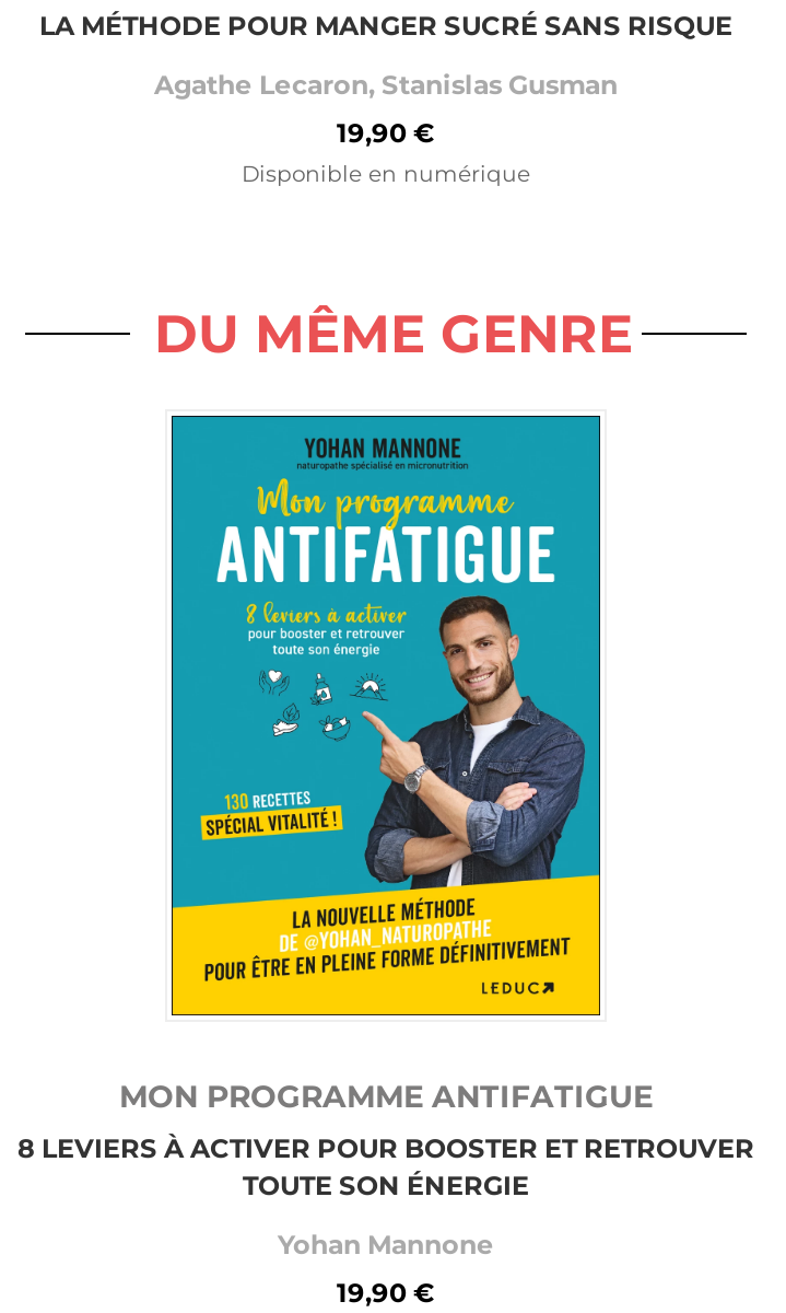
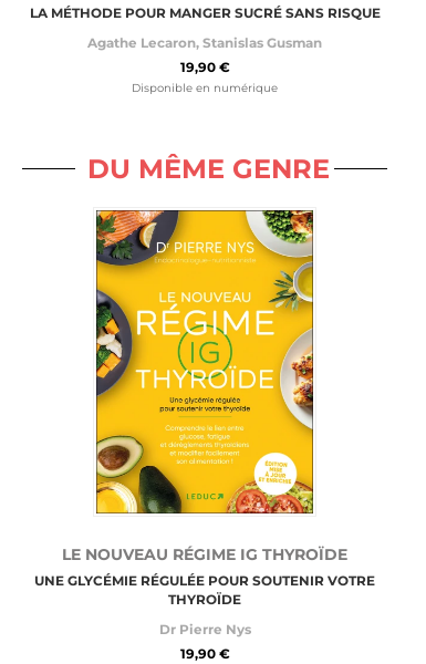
[17,414,754,1201] [image] | MON PROGRAMME ANTIFATIGUE | 8 LEVIERS À ACTIVER POUR BOOSTER ET RETROUVER | TOUTE SON ÉNERGIE -> [34,209,375,607] [image] | LE NOUVEAU RÉGIME IG THYROÏDE | UNE GLYCÉMIE RÉGULÉE POUR SOUTENIR VOTRE | THYROÏDE
[278,1227,494,1260] Yohan Mannone -> [159,621,251,637] Dr Pierre Nys

